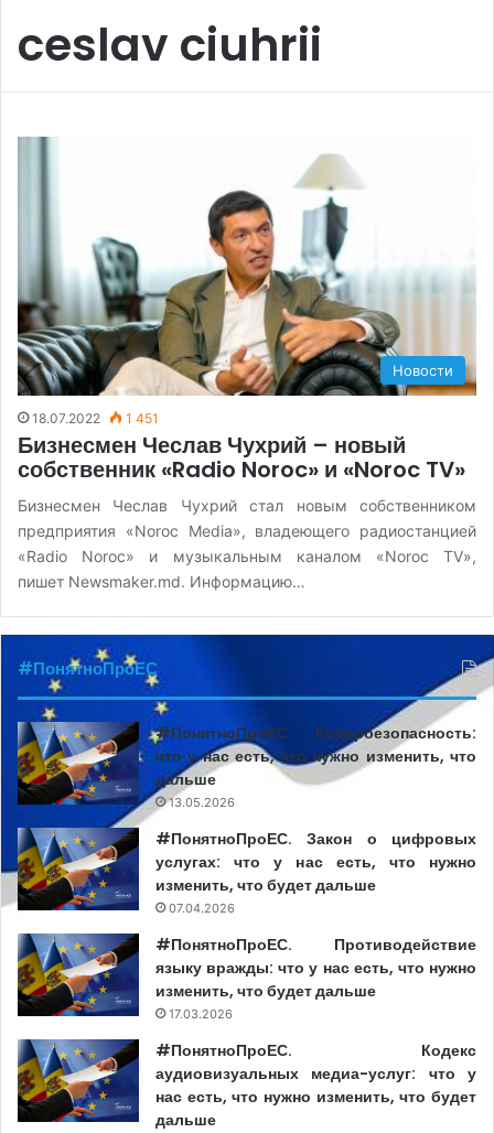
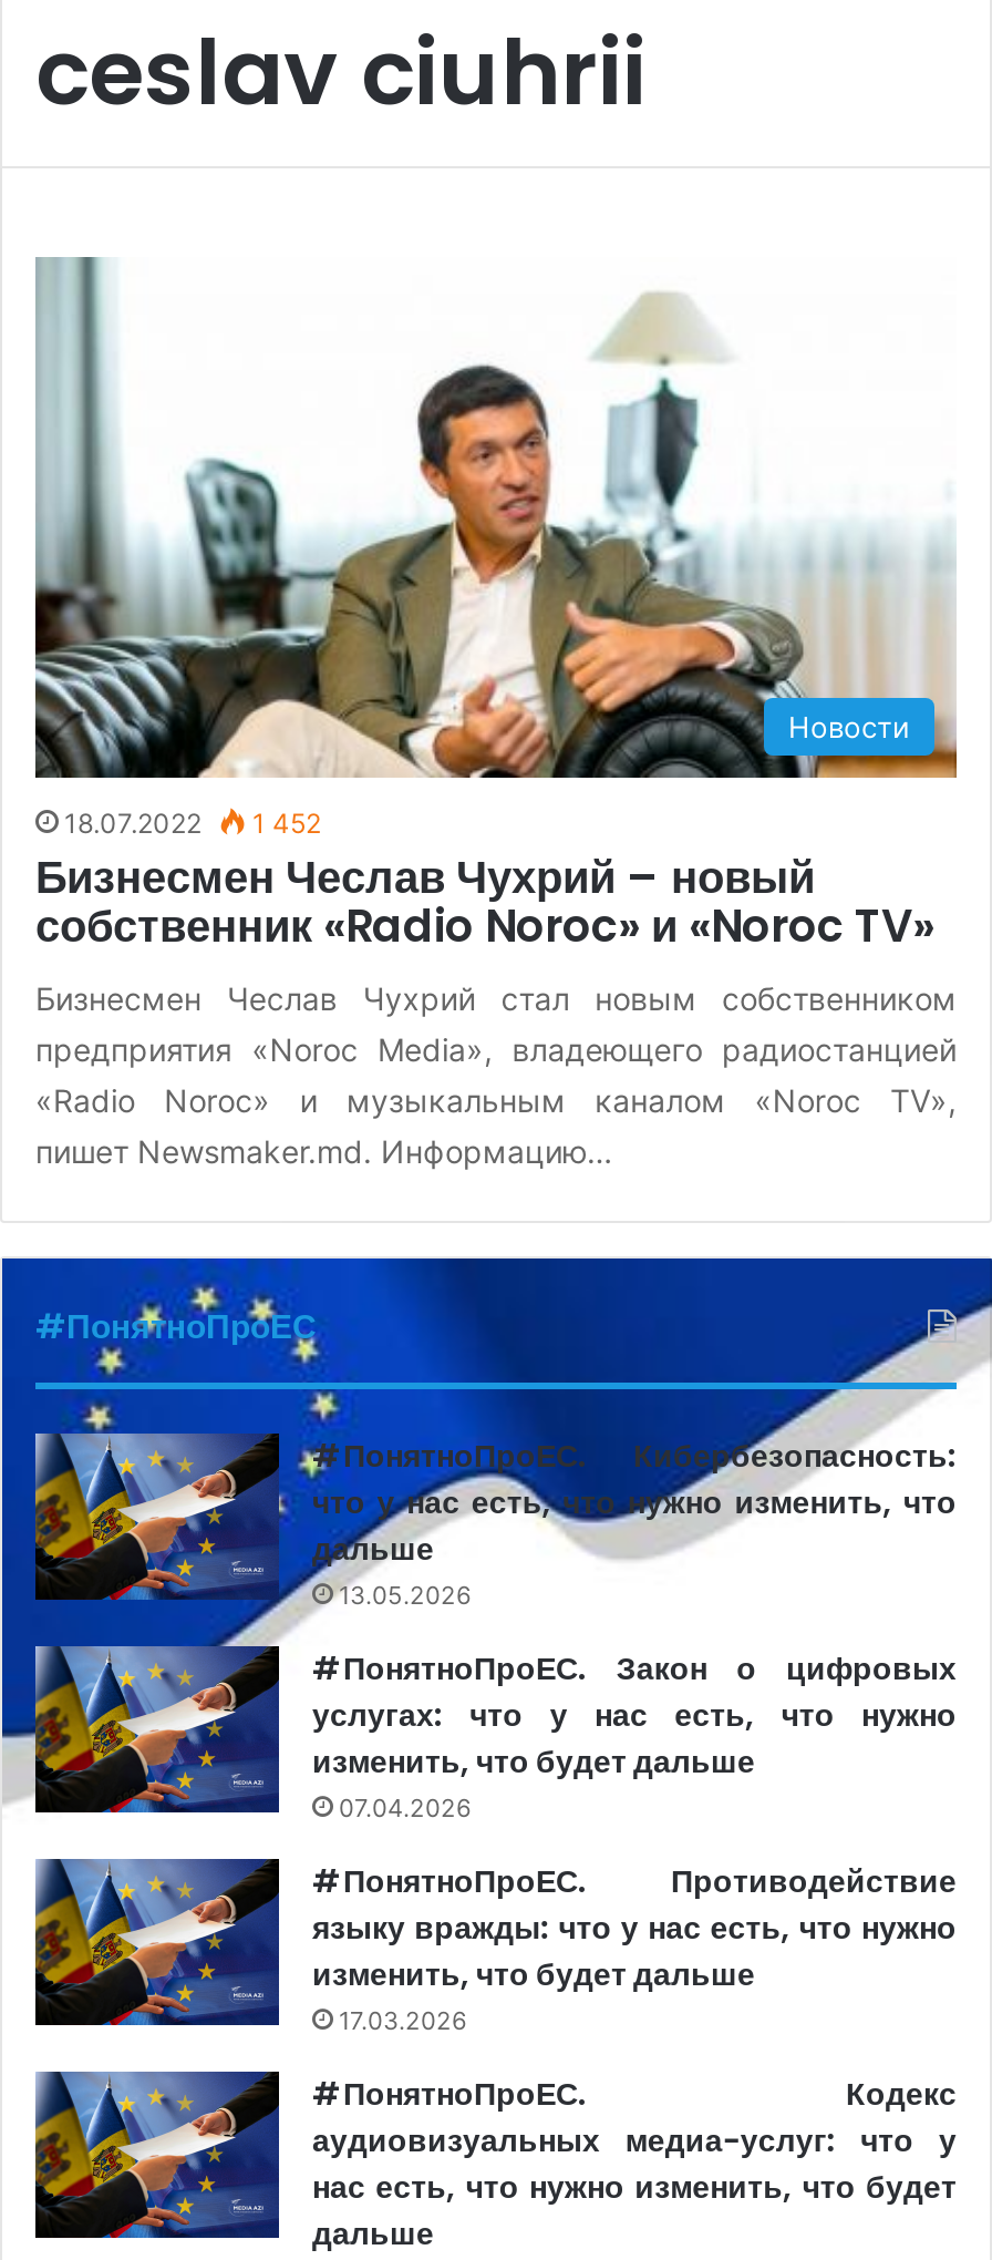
[32,410,159,426] 18.07.2022 1 451 -> [64,806,321,839] 18.07.2022 1 452

